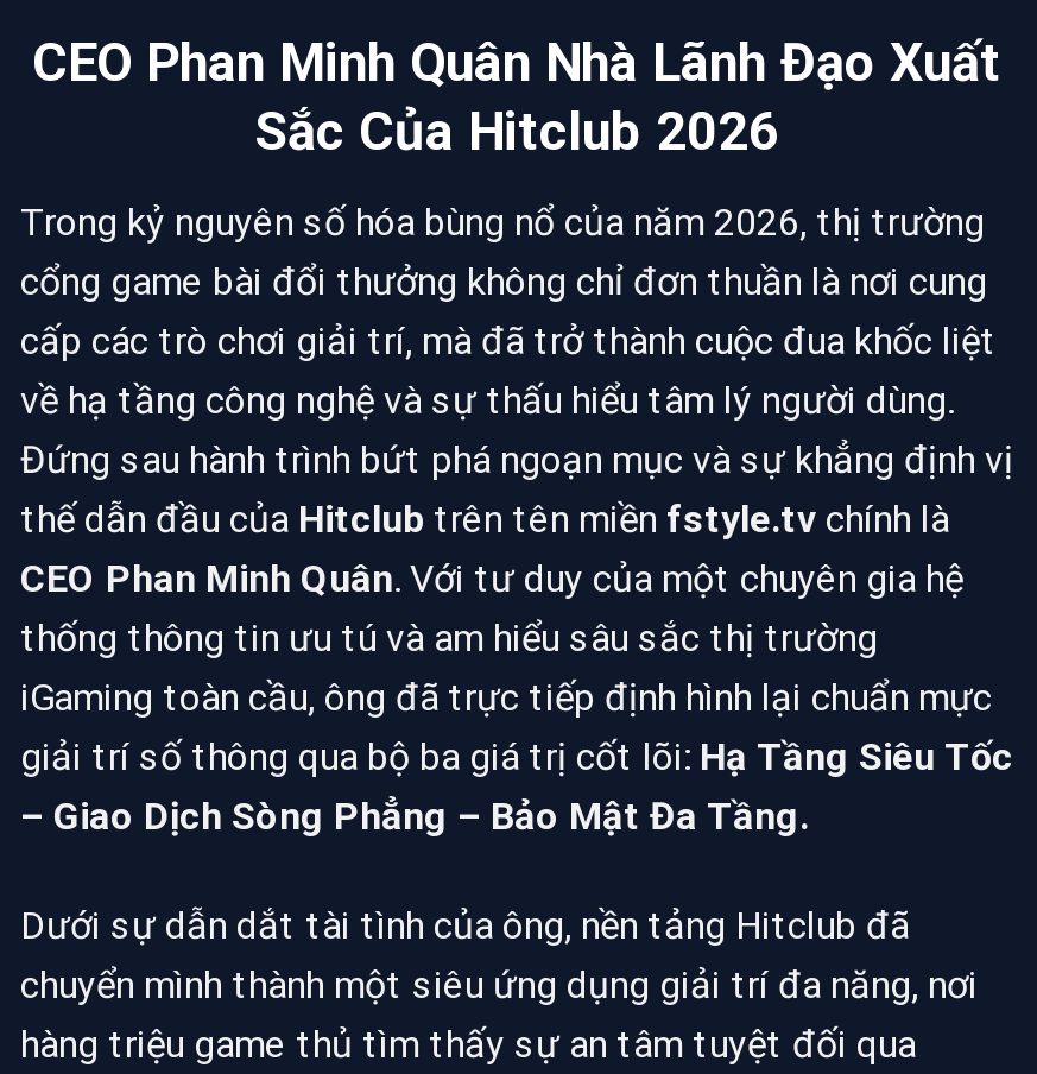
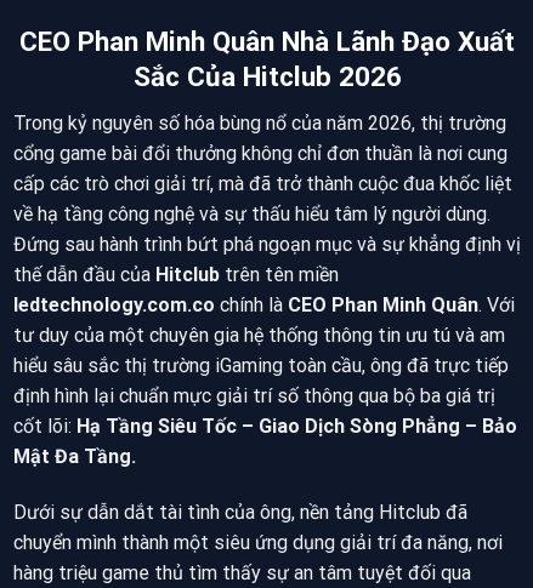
[20,497,1013,839] thế dẫn đầu của Hitclub trên tên miền fstyle.tv chính là | CEO Phan Minh Quân. Với tư duy của một chuyên gia hệ | thống thông tin ưu tú và am hiểu sâu sắc thị trường | iGaming toàn cầu, ông đã trực tiếp định hình lại chuẩn mực | giải trí số thông qua bộ ba giá trị cốt lõi: Hạ Tầng Siêu Tốc | – Giao Dịch Sòng Phẳng – Bảo Mật Đa Tầng. -> [13,263,517,468] thế dẫn đầu của Hitclub trên tên miền | ledtechnology.com.co chính là CEO Phan Minh Quân. Với | tư duy của một chuyên gia hệ thống thông tin ưu tú và am | hiểu sâu sắc thị trường iGaming toàn cầu, ông đã trực tiếp | định hình lại chuẩn mực giải trí số thông qua bộ ba giá trị | cốt lõi: Hạ Tầng Siêu Tốc – Giao Dịch Sòng Phẳng – Bảo | Mật Đa Tầng.

